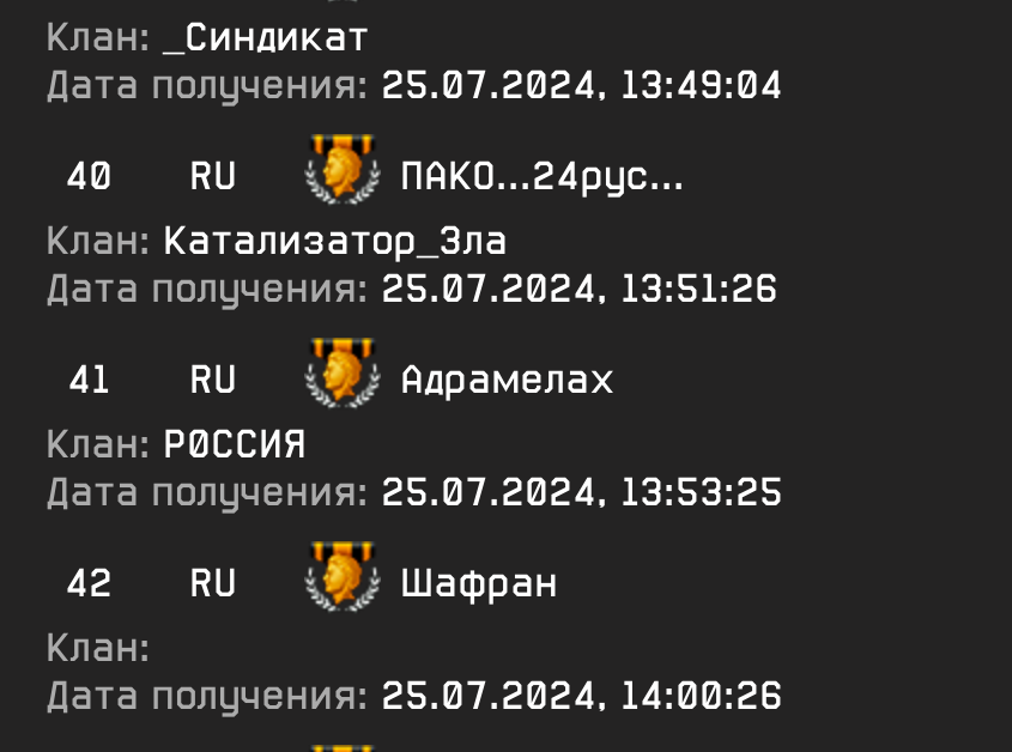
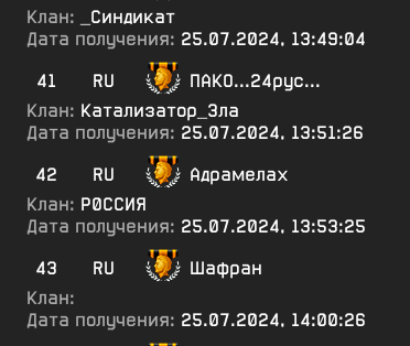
[65,151,237,201] 40 RU -> [36,69,115,93] 41 RU
[67,354,237,405] 41 RU -> [35,163,115,186] 42 RU
[65,558,237,608] 42 RU -> [35,257,115,280] 43 RU

